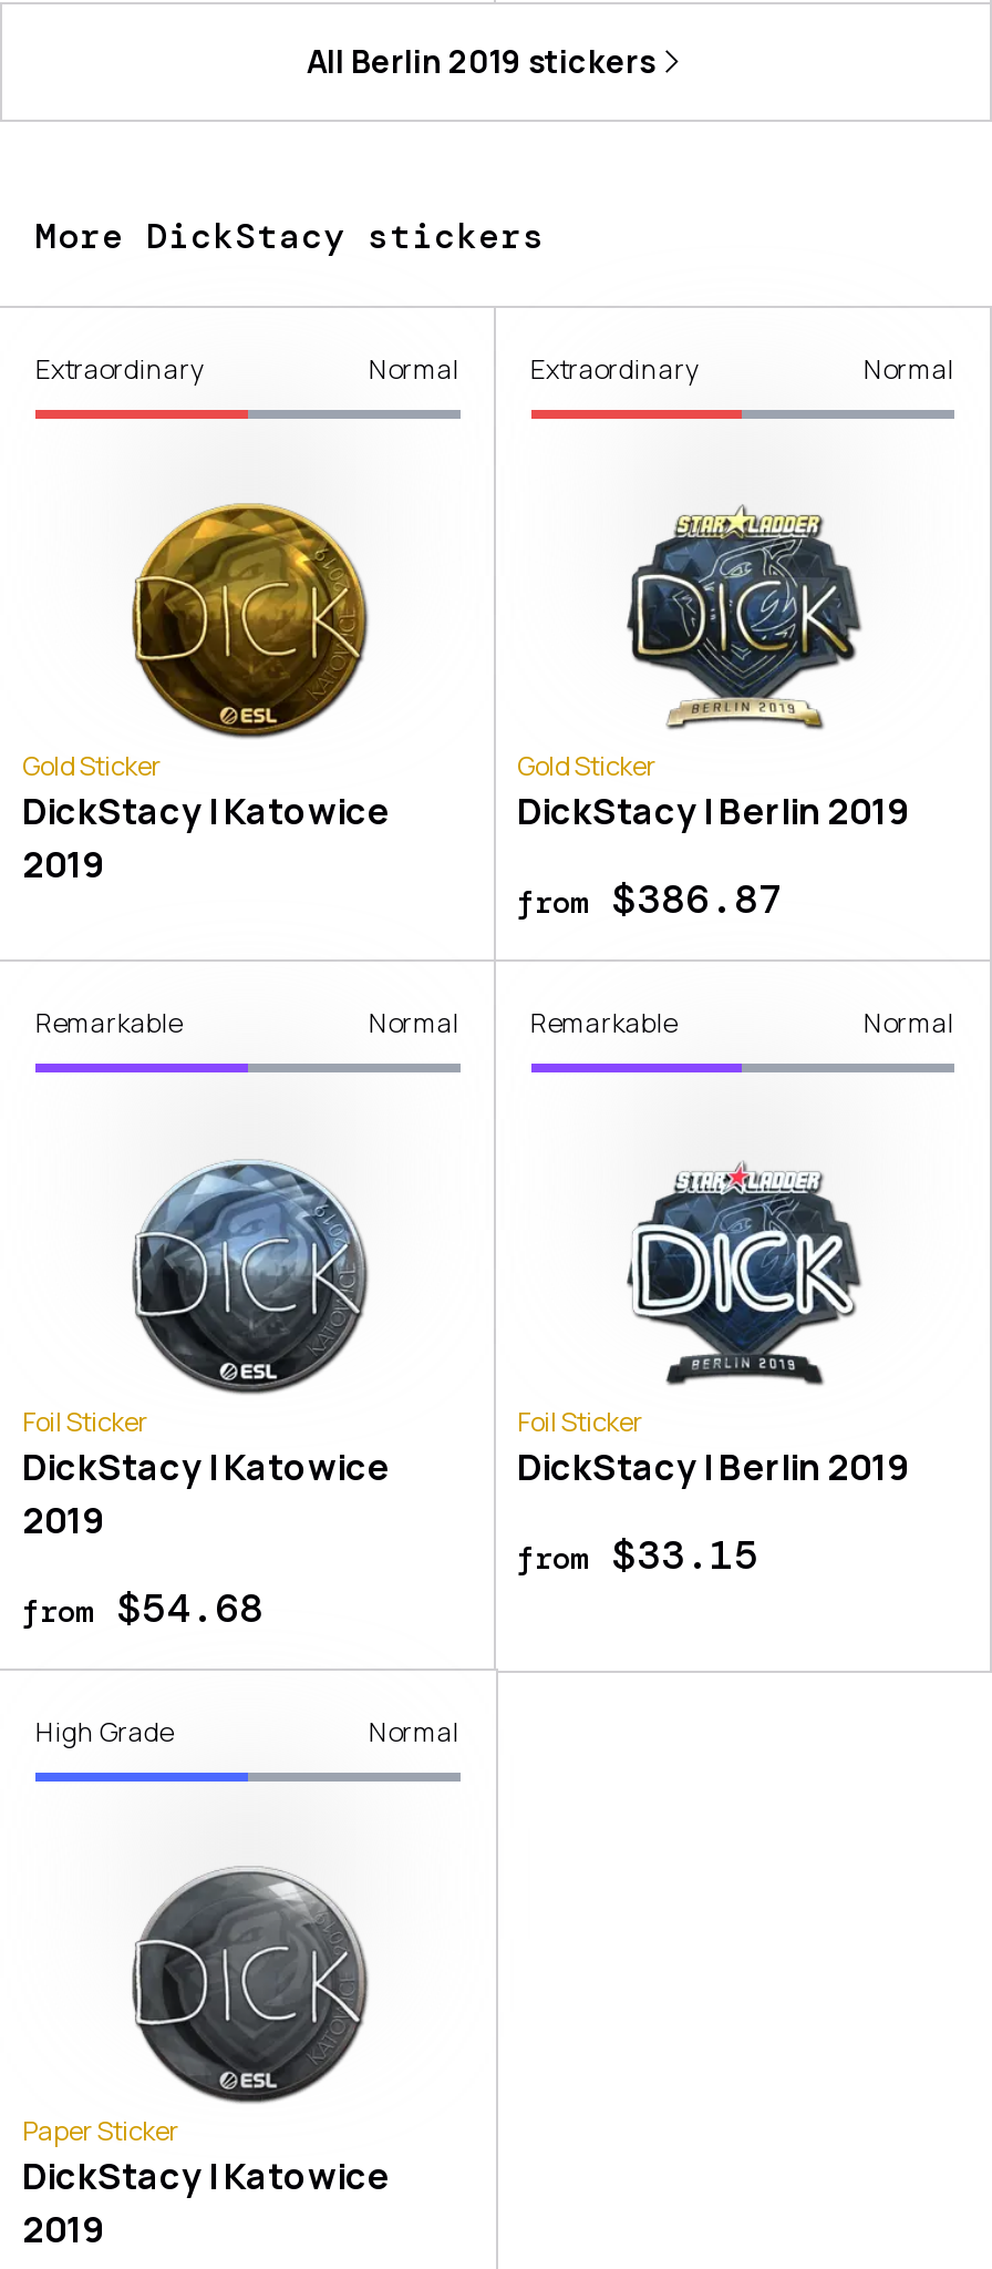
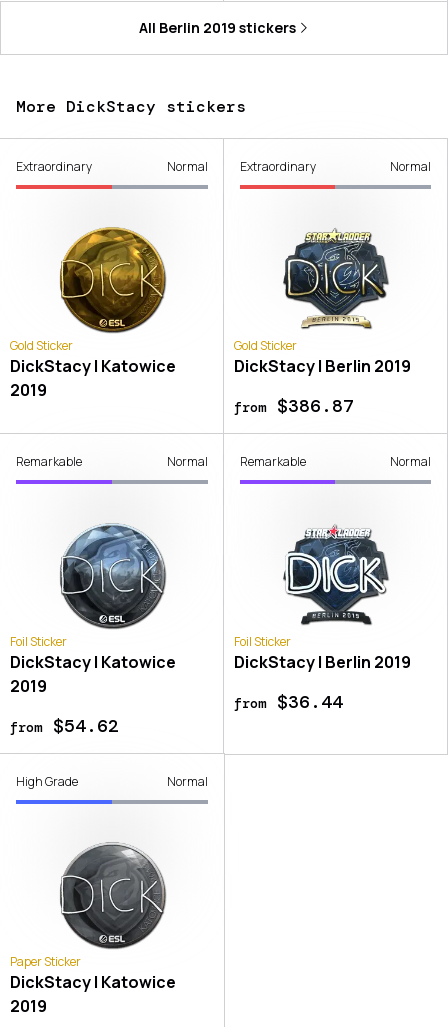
[517,1530,758,1583] from $33.15 -> [233,690,342,714] from $36.44
[22,1583,263,1636] from $54.68 -> [10,714,119,738] from $54.62

